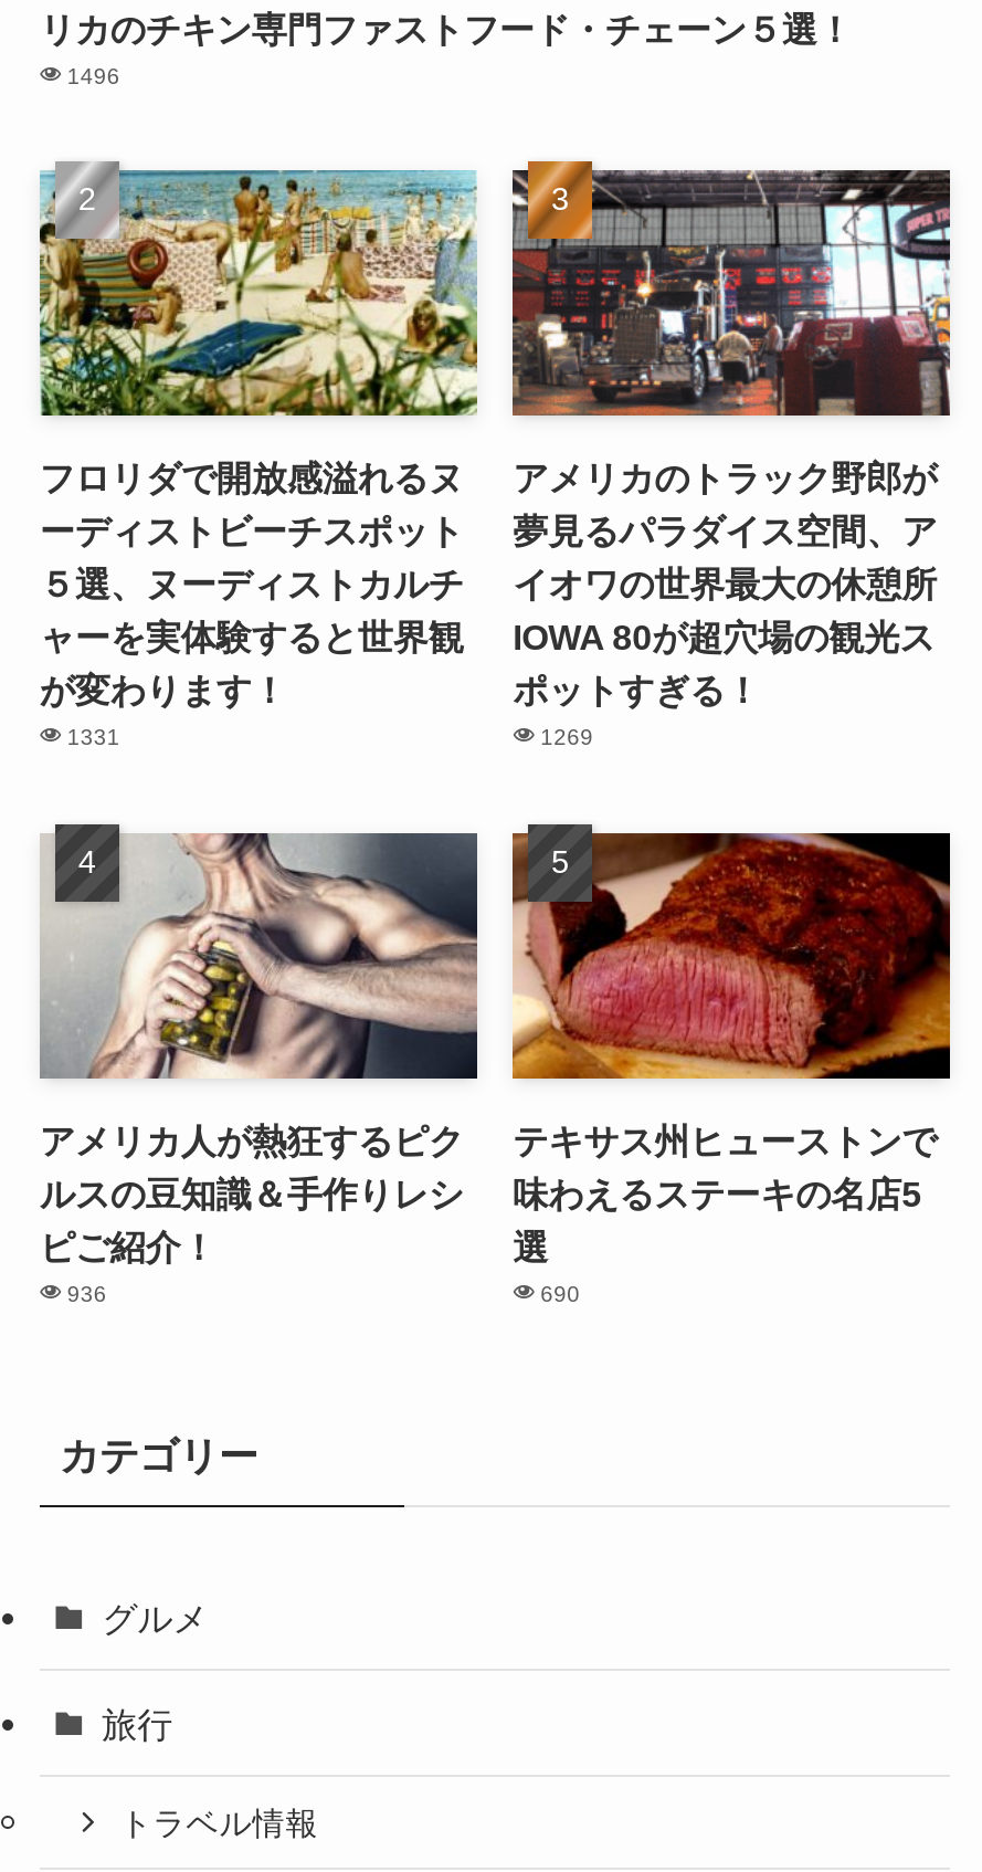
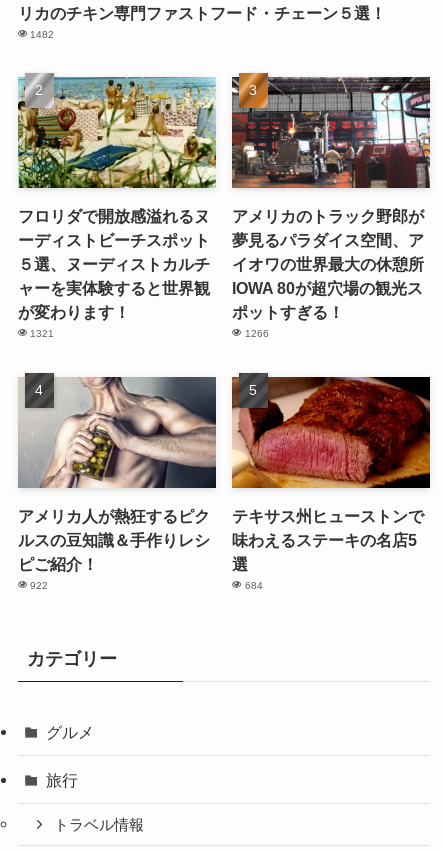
[67,63,120,88] 1496 -> [30,29,54,40] 1482
[67,726,120,750] 1331 -> [30,328,54,339] 1321
[540,726,593,750] 1269 -> [245,328,269,339] 1266
[67,1282,107,1307] 936 -> [30,580,48,591] 922
[540,1282,580,1307] 690 -> [245,580,263,591] 684

